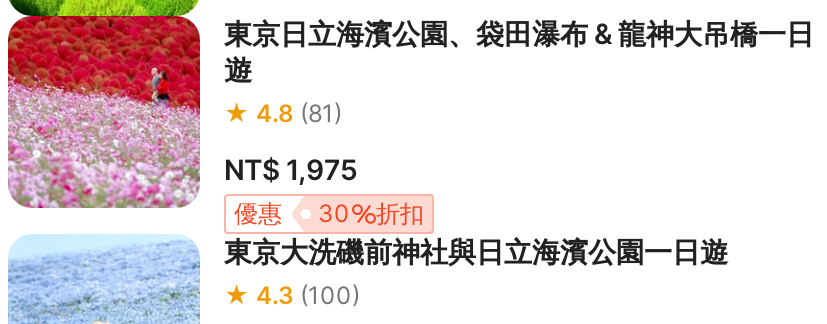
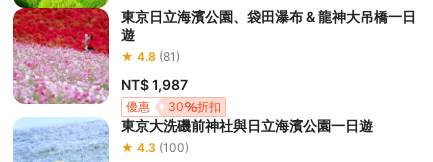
[224,152,358,186] NT$ 1,975 -> [121,76,188,93] NT$ 1,987

